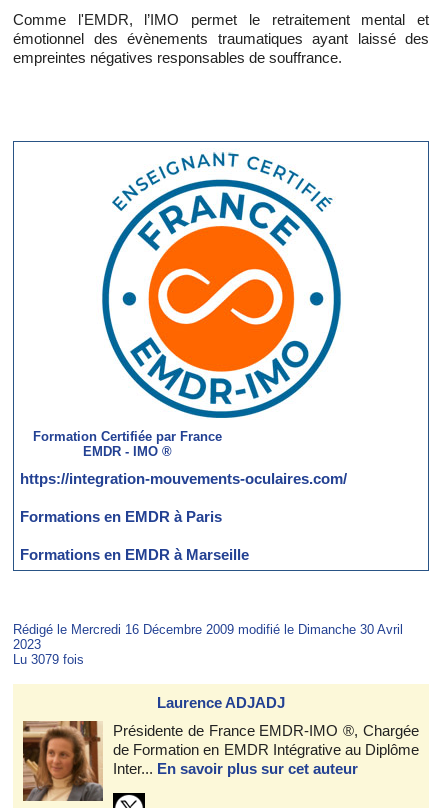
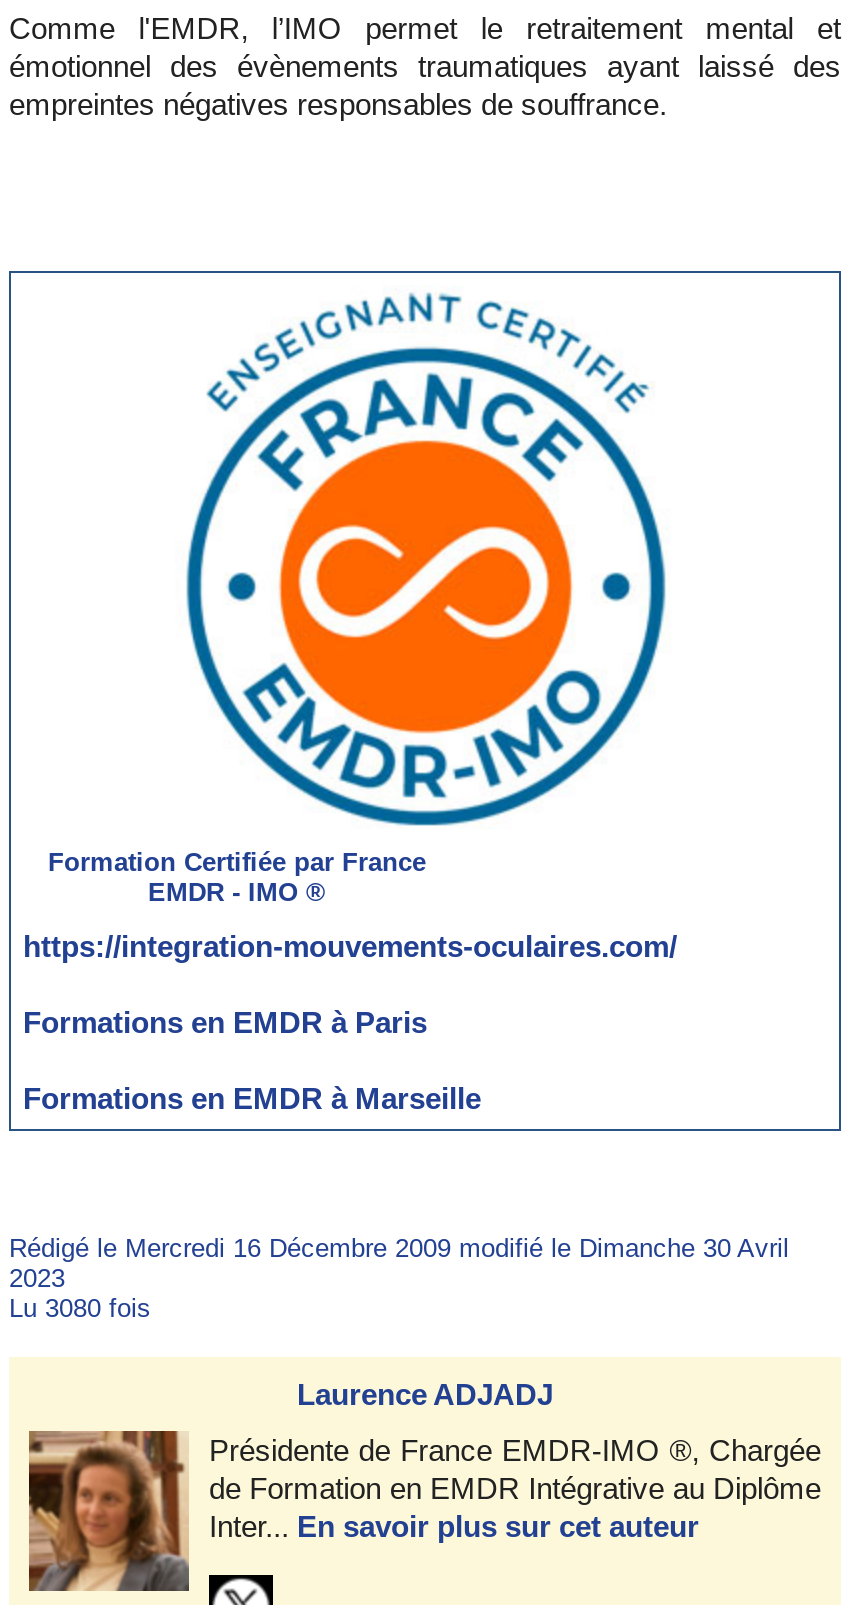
[13,652,84,667] Lu 3079 fois -> [9,1293,151,1323] Lu 3080 fois

